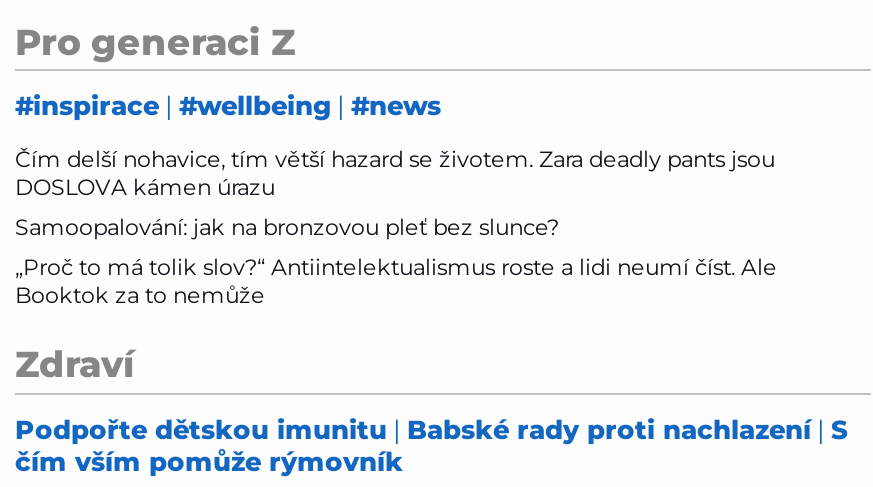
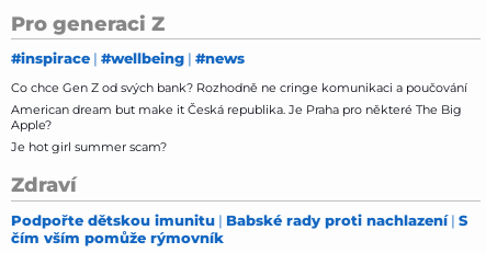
[15,145,777,309] Čím delší nohavice, tím větší hazard se životem. Zara deadly pants jsou | DOSLOVA kámen úrazu | Samoopalování: jak na bronzovou pleť bez slunce? | „Proč to má tolik slov?“ Antiintelektualismus roste a lidi neumí číst. Ale | Booktok za to nemůže -> [11,80,467,154] Co chce Gen Z od svých bank? Rozhodně ne cringe komunikaci a poučování | American dream but make it Česká republika. Je Praha pro některé The Big | Apple? | Je hot girl summer scam?

